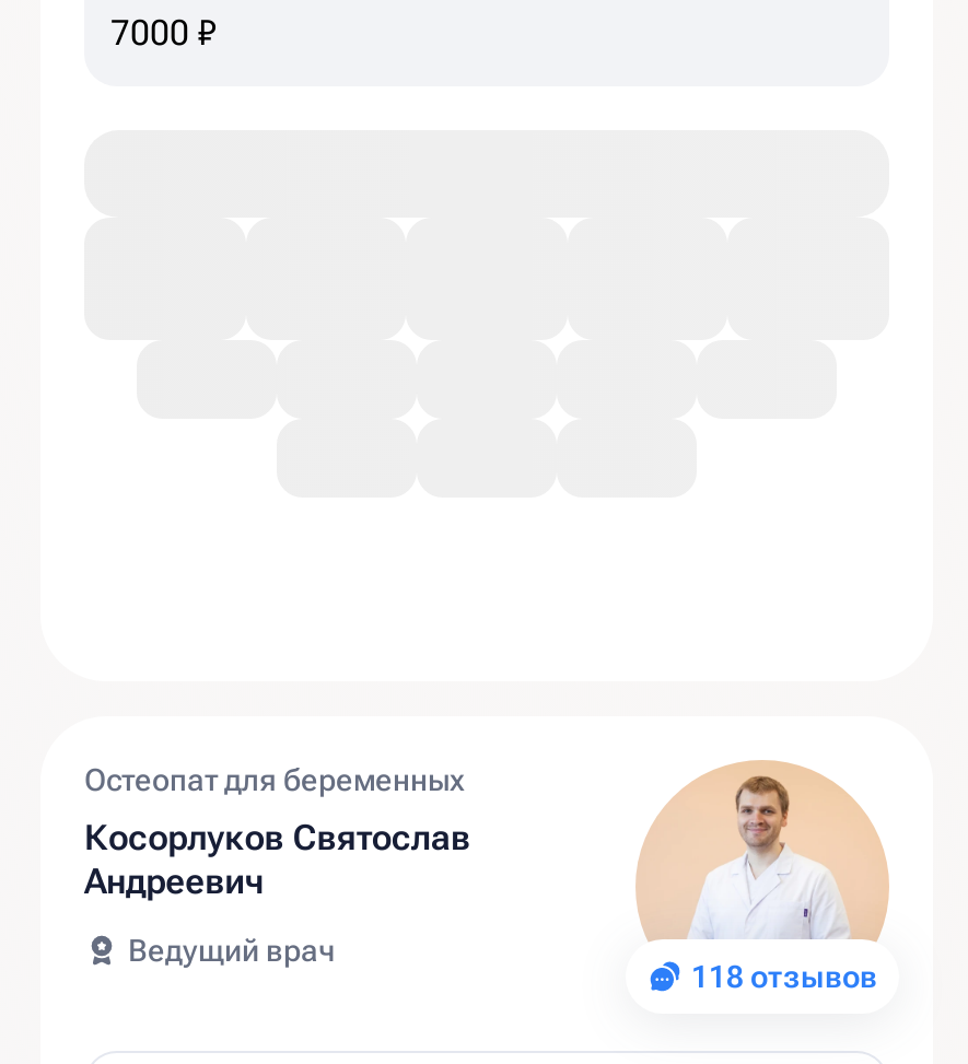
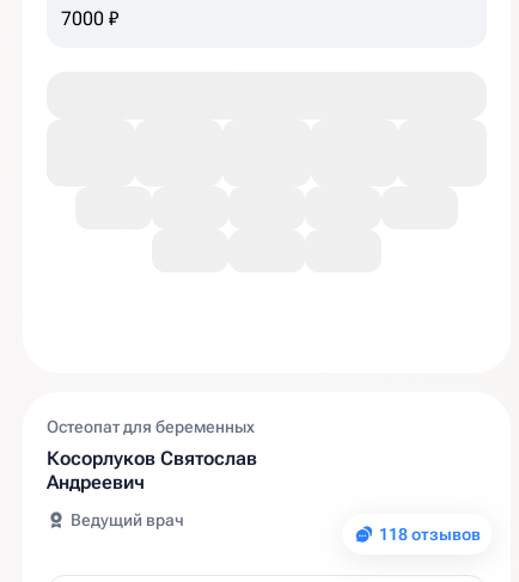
[633,758,891,944] [image] -> none

